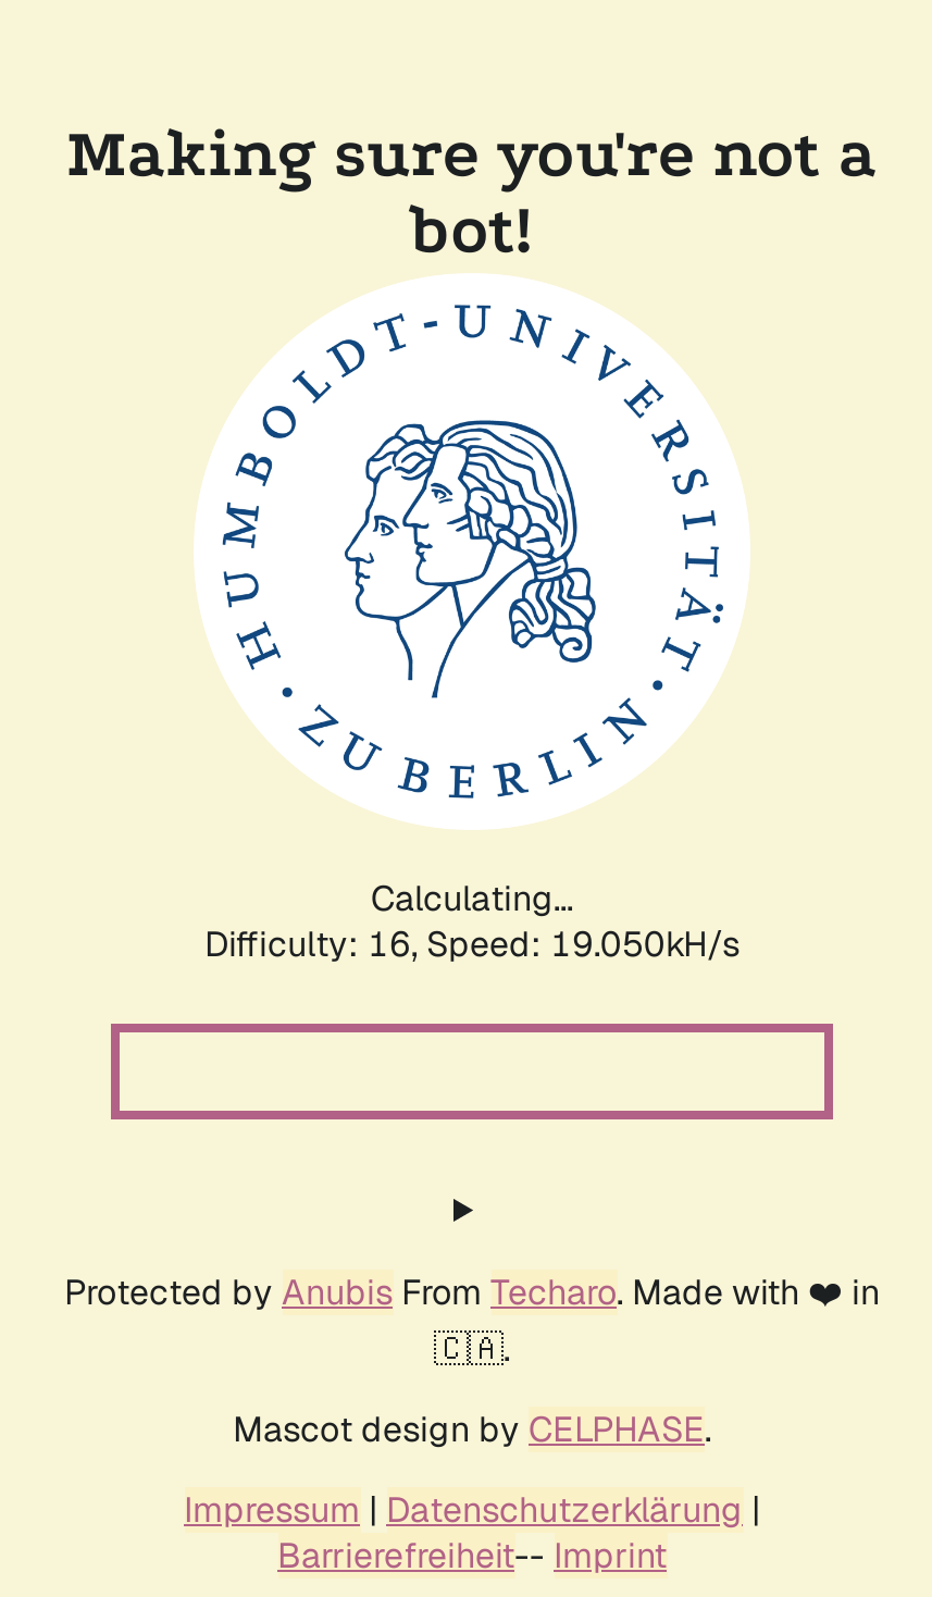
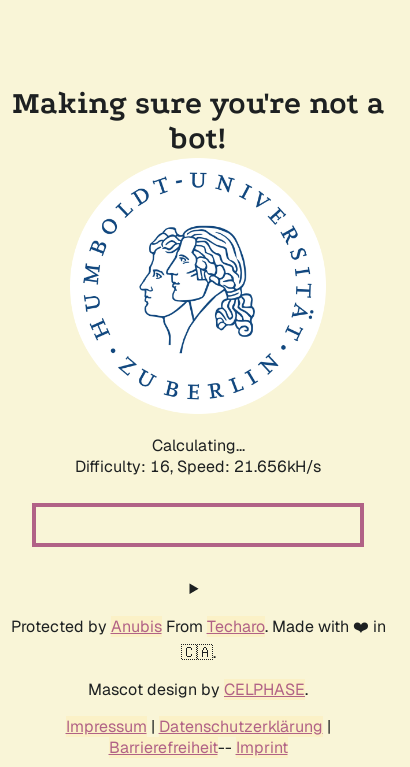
[204,921,740,967] Difficulty: 16, Speed: 19.050kH/s -> [75,456,321,477] Difficulty: 16, Speed: 21.656kH/s

